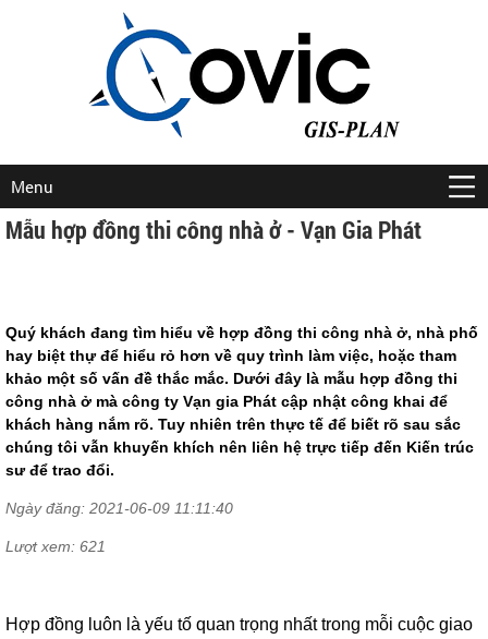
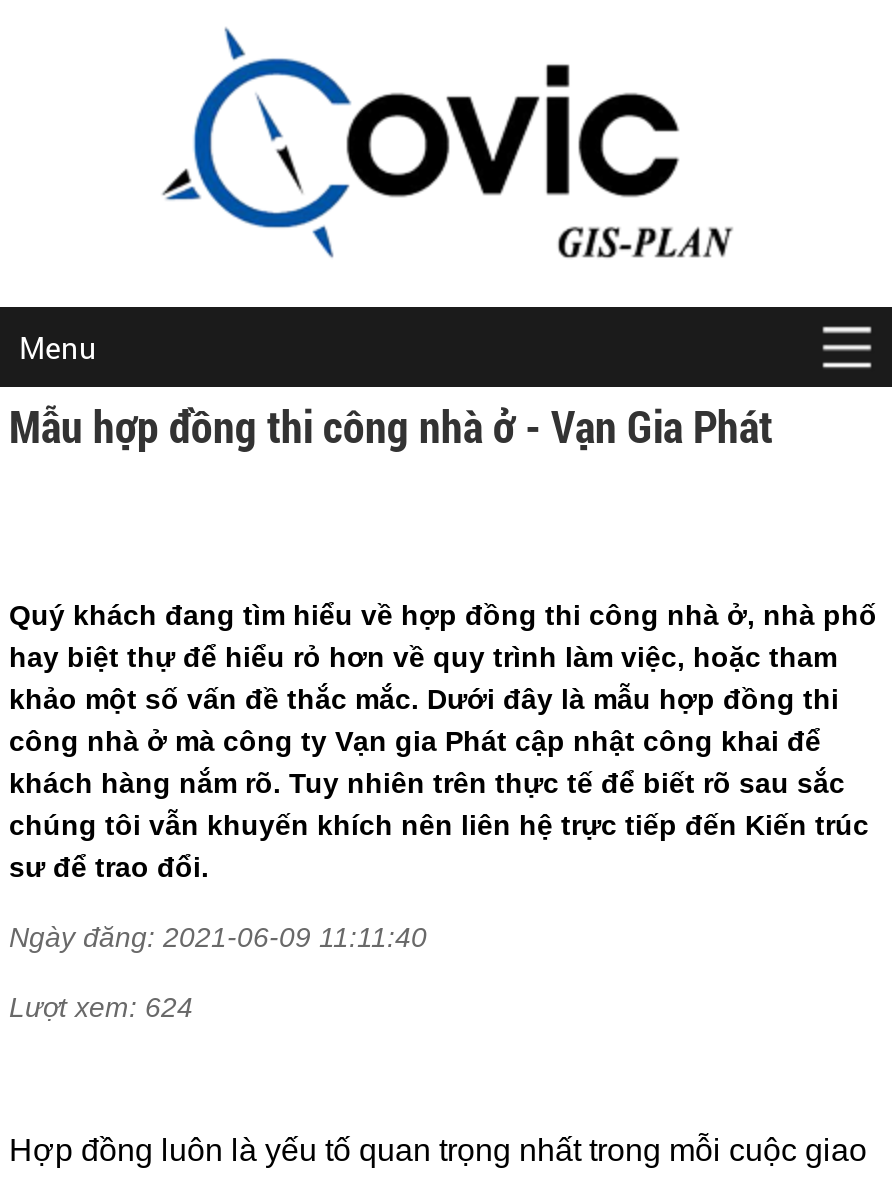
[5,538,106,555] Lượt xem: 621 -> [9,991,193,1023] Lượt xem: 624

